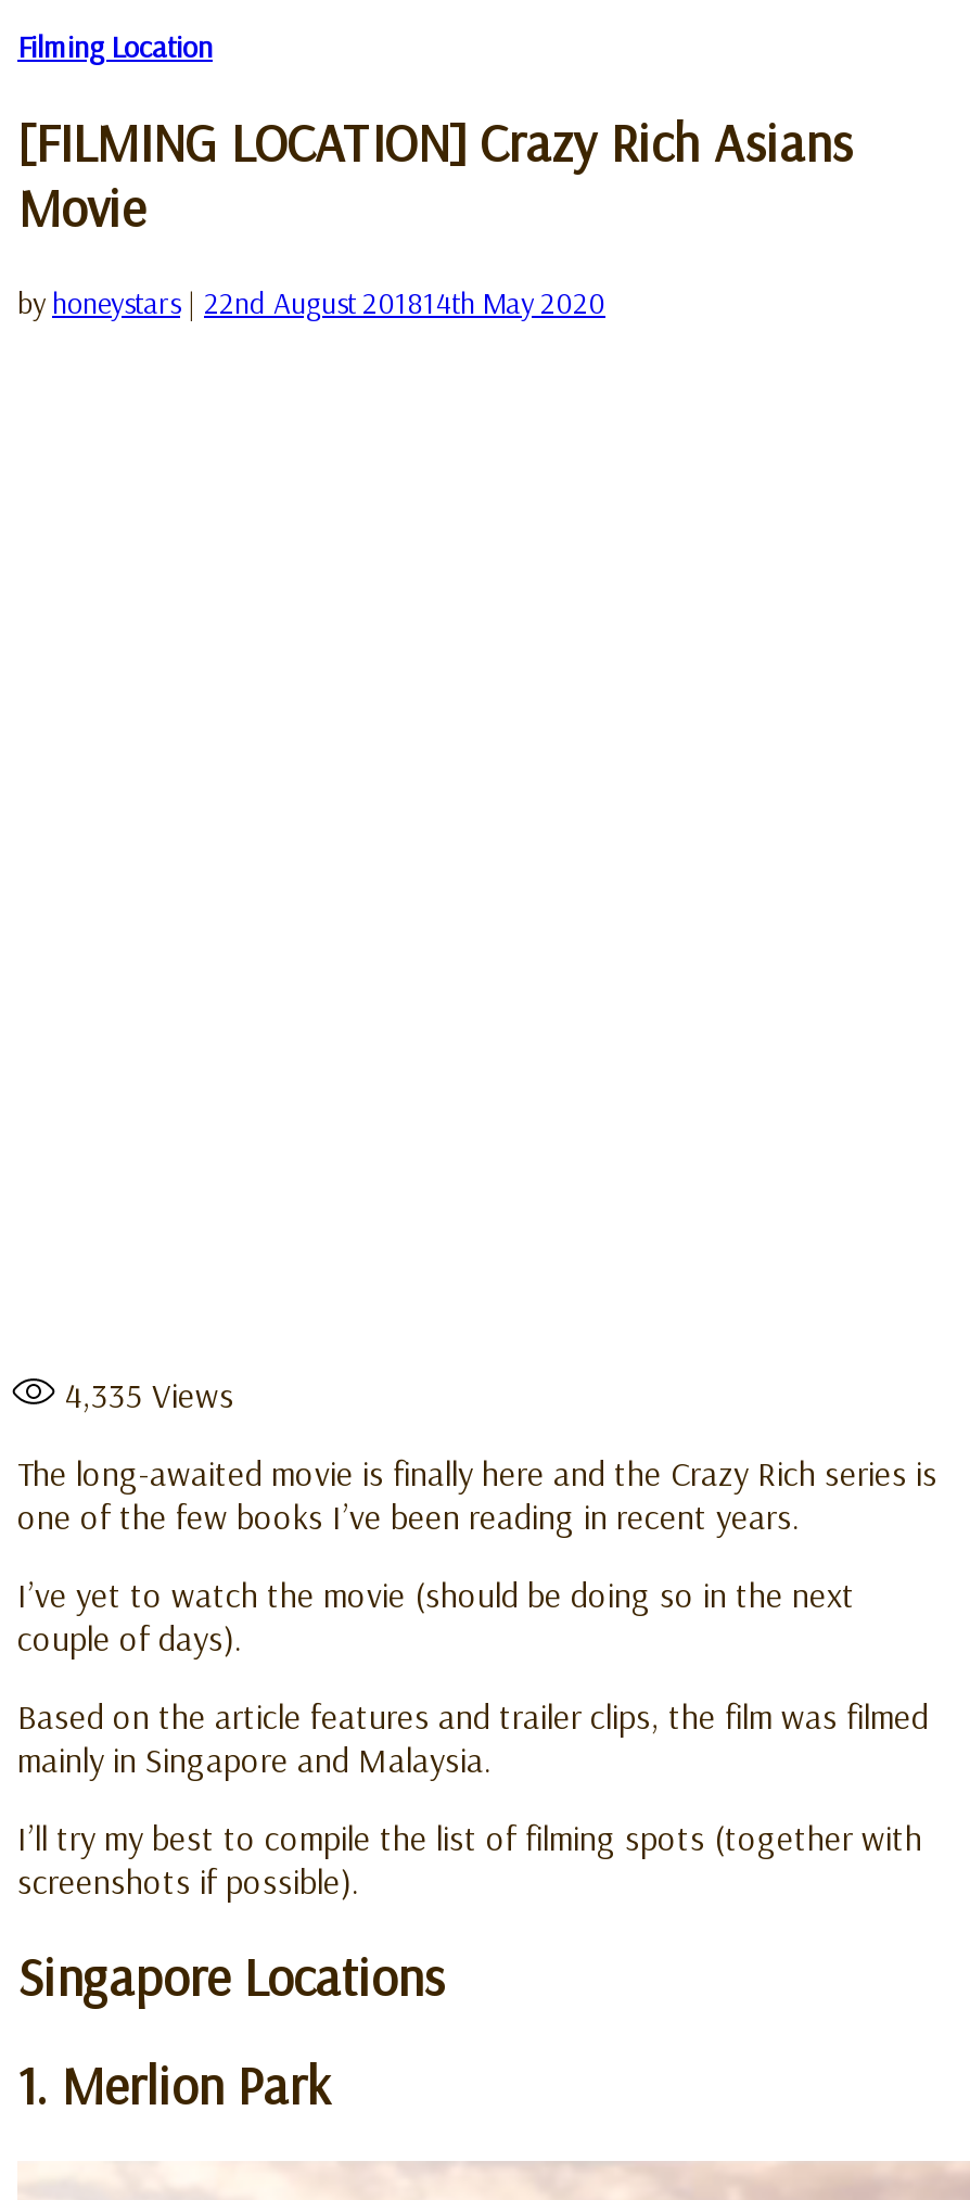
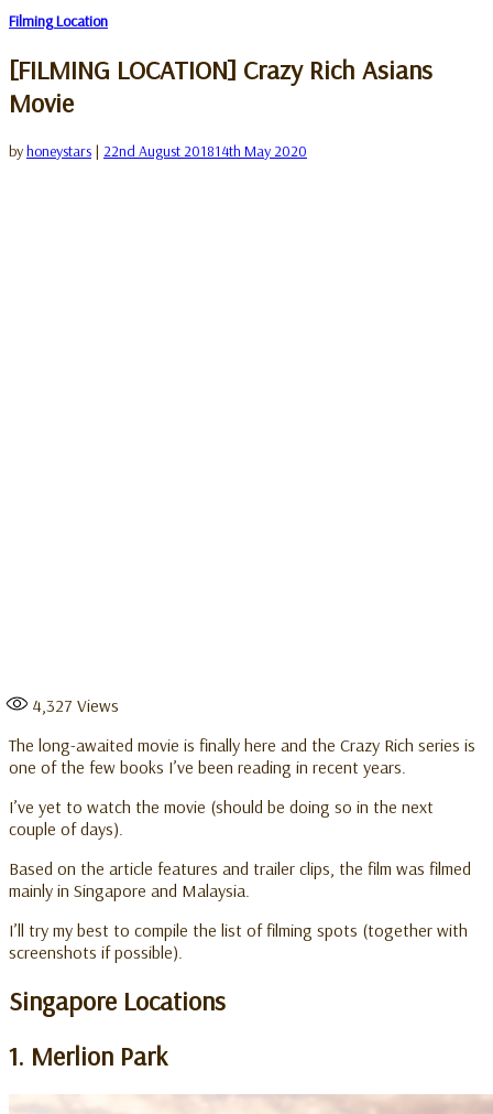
[65,1372,234,1416] 4,335 Views -> [33,694,119,716] 4,327 Views

